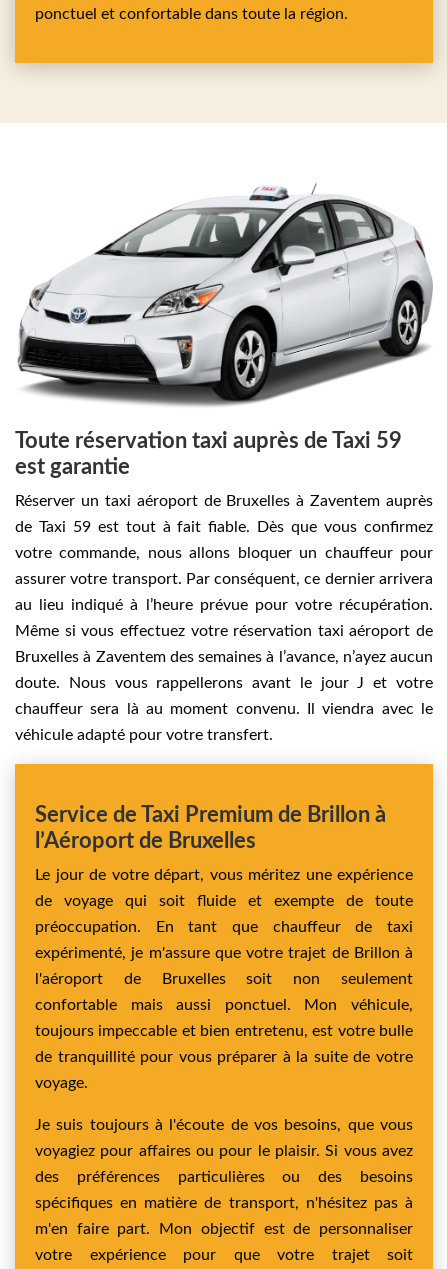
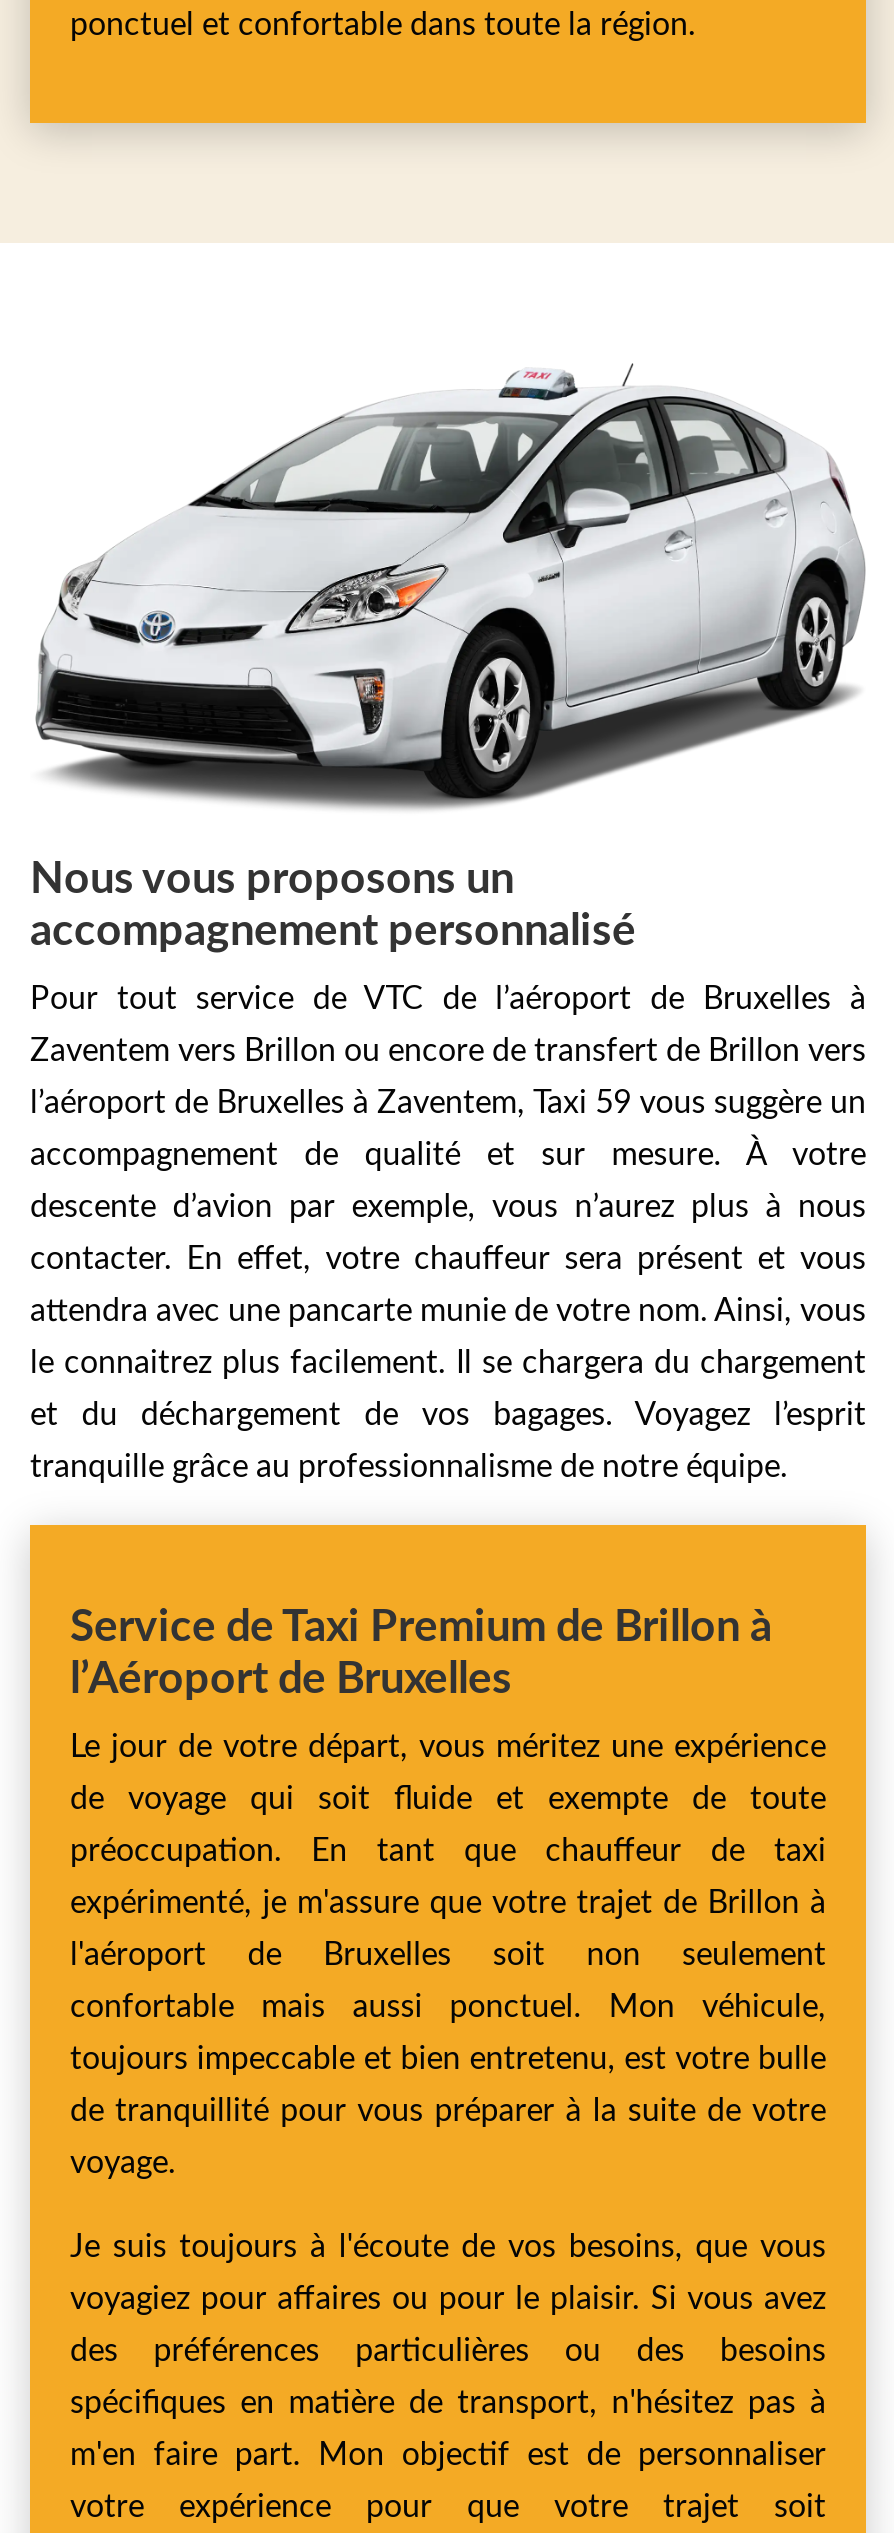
[15,430,402,478] Toute réservation taxi auprès de Taxi 59 | est garantie -> [30,857,636,953] Nous vous proposons un | accompagnement personnalisé
[15,493,433,509] Réserver un taxi aéroport de Bruxelles à Zaventem auprès -> [30,983,866,1015] Pour tout service de VTC de l’aéroport de Bruxelles à
[15,519,433,535] de Taxi 59 est tout à fait fiable. Dès que vous confirmez -> [30,1035,866,1067] Zaventem vers Brillon ou encore de transfert de Brillon vers
[15,545,433,561] votre commande, nous allons bloquer un chauffeur pour -> [30,1087,866,1119] l’aéroport de Bruxelles à Zaventem, Taxi 59 vous suggère un
[15,571,433,587] assurer votre transport. Par conséquent, ce dernier arrivera -> [30,1139,866,1171] accompagnement de qualité et sur mesure. À votre
[15,597,433,613] au lieu indiqué à l’heure prévue pour votre récupération. -> [30,1191,866,1223] descente d’avion par exemple, vous n’aurez plus à nous
[15,623,433,639] Même si vous effectuez votre réservation taxi aéroport de -> [30,1243,866,1275] contacter. En effet, votre chauffeur sera présent et vous
[15,649,433,665] Bruxelles à Zaventem des semaines à l’avance, n’ayez aucun -> [30,1295,866,1327] attendra avec une pancarte munie de votre nom. Ainsi, vous
[15,675,433,691] doute. Nous vous rappellerons avant le jour J et votre -> [30,1347,866,1379] le connaitrez plus facilement. Il se chargera du chargement
[15,701,433,717] chauffeur sera là au moment convenu. Il viendra avec le -> [30,1399,866,1431] et du déchargement de vos bagages. Voyagez l’esprit
[15,727,273,743] véhicule adapté pour votre transfert. -> [30,1451,788,1483] tranquille grâce au professionnalisme de notre équipe.

